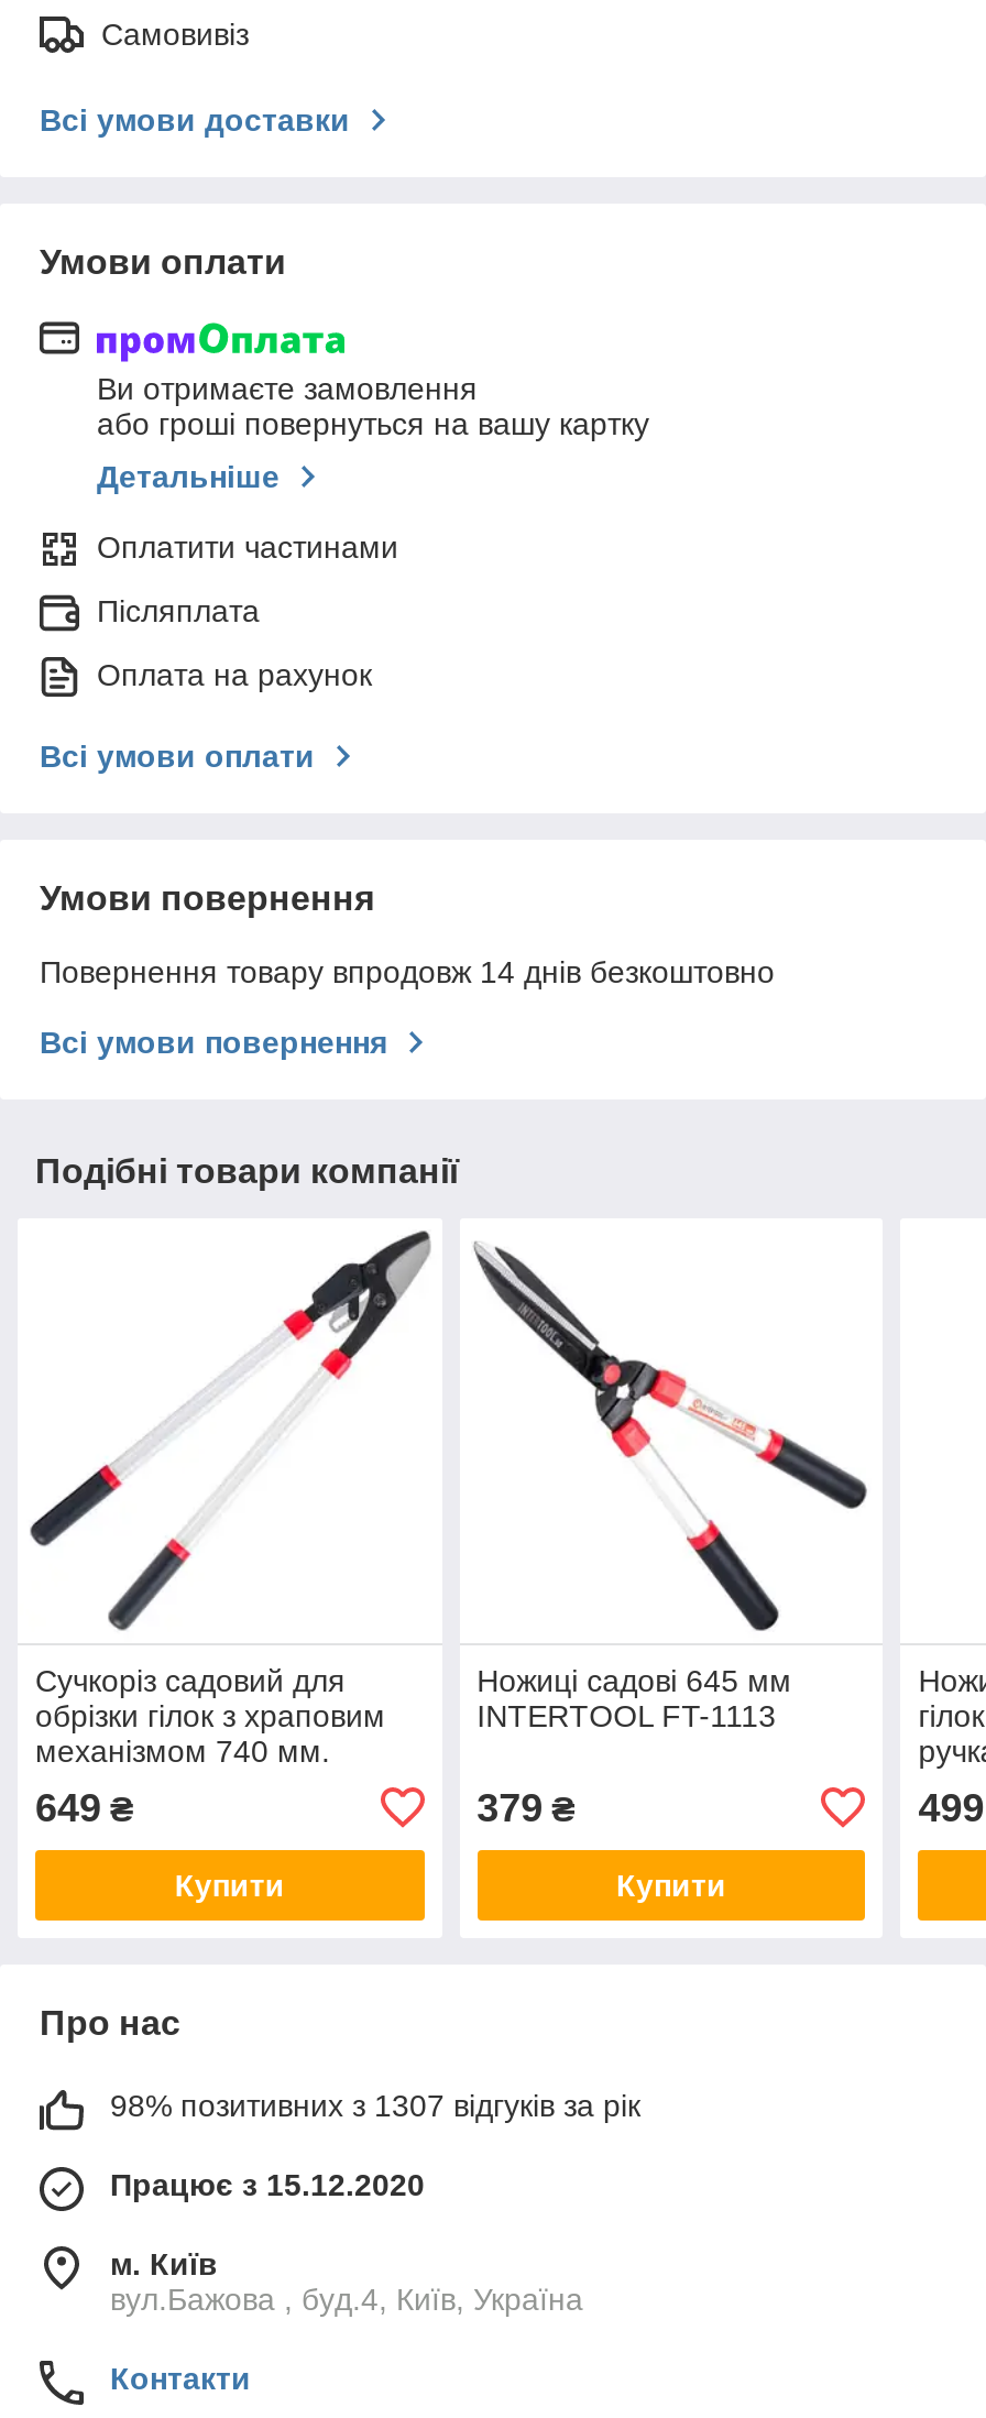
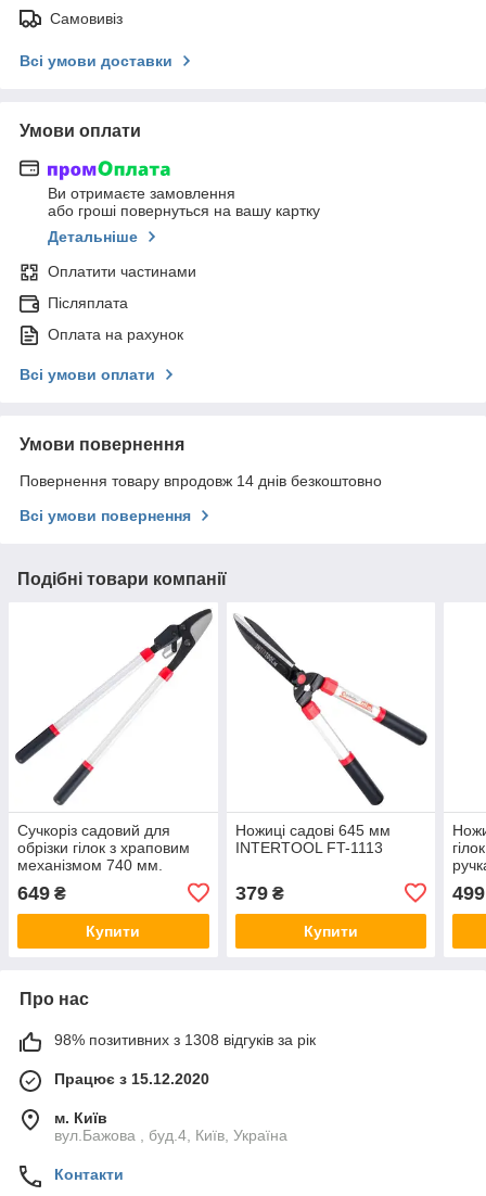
[110,2087,640,2123] 98% позитивних з 1307 відгуків за рік -> [54,1031,316,1048] 98% позитивних з 1308 відгуків за рік

